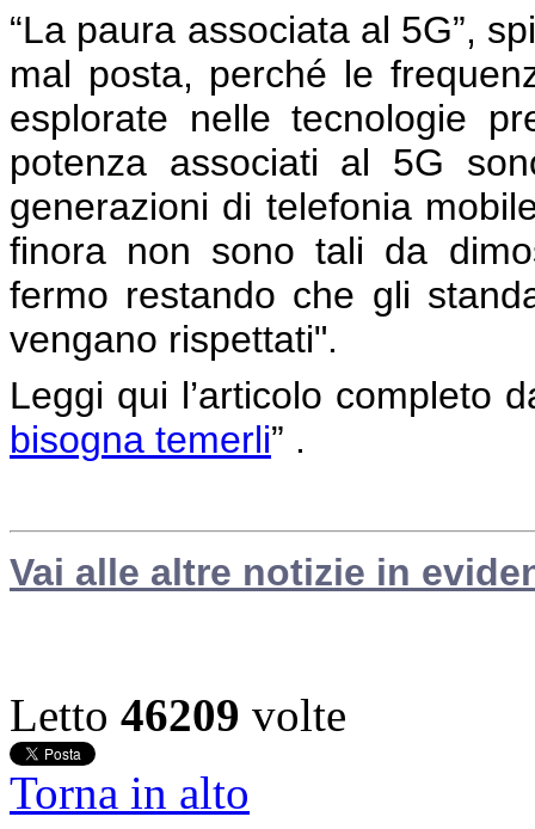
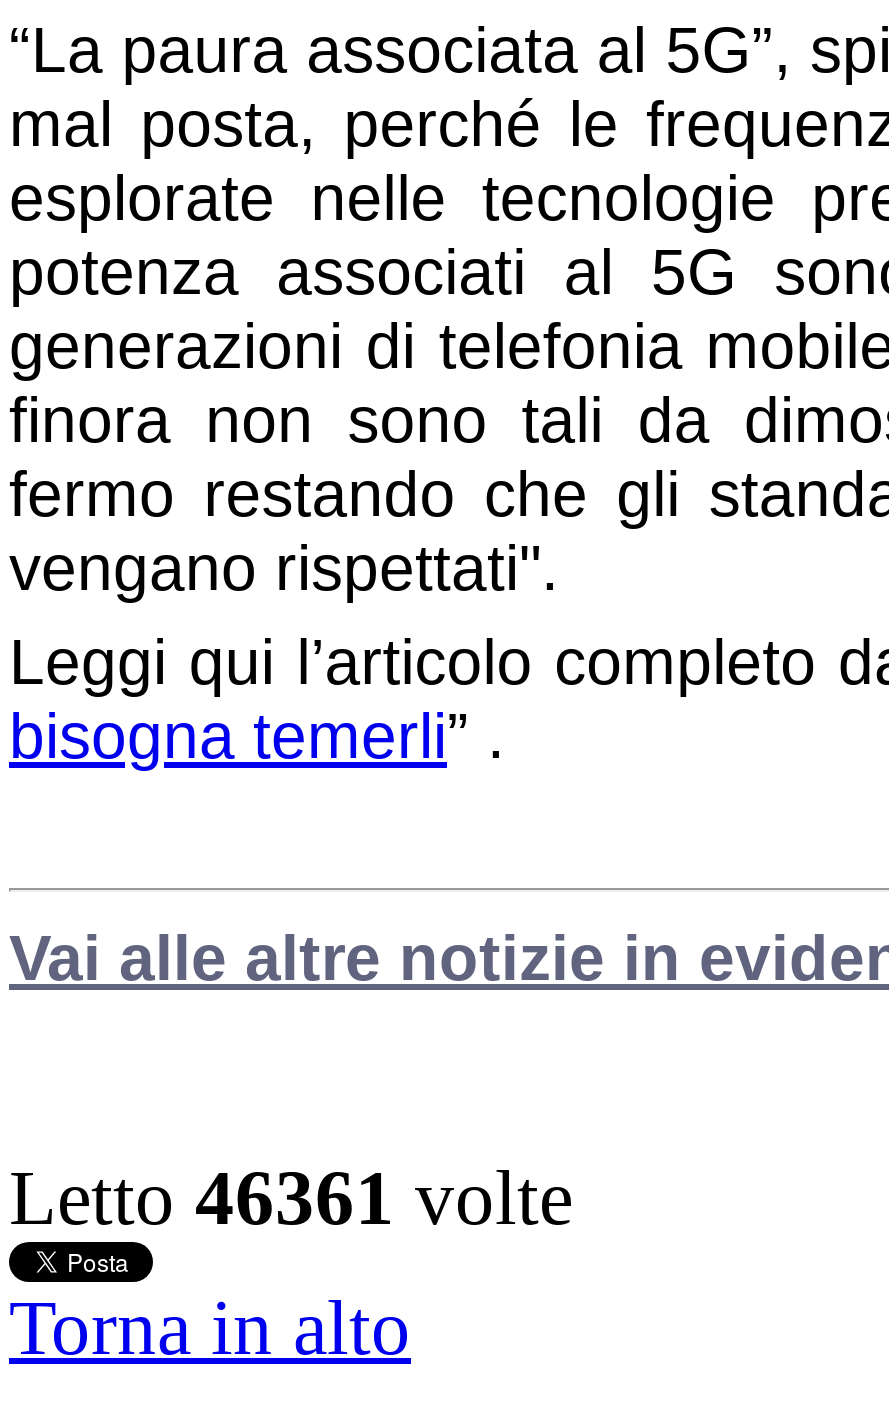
[10,689,346,740] Letto 46209 volte -> [9,1154,573,1240] Letto 46361 volte

